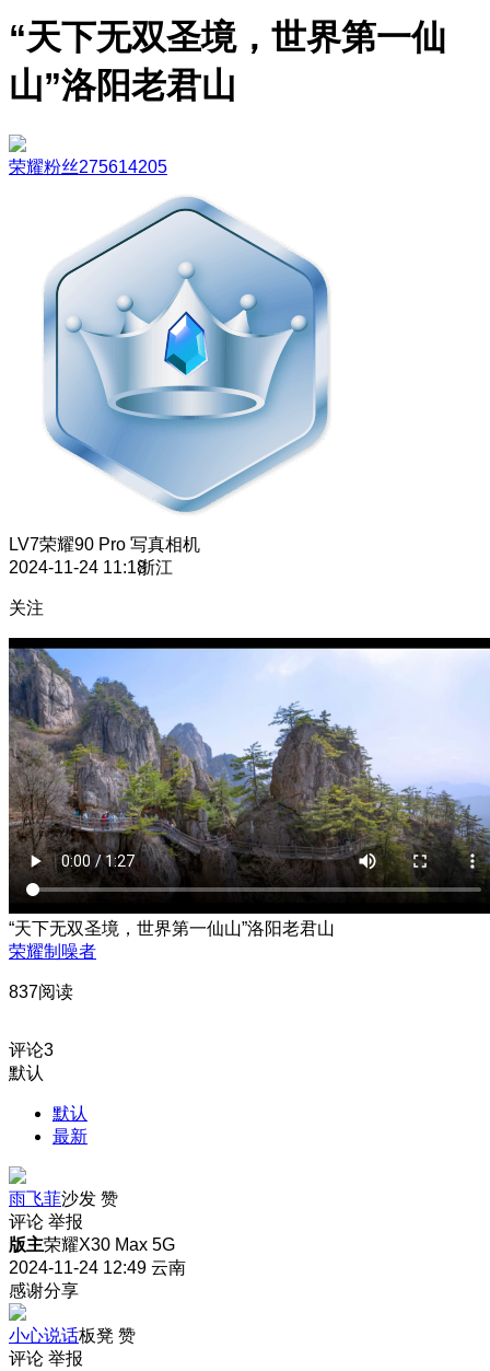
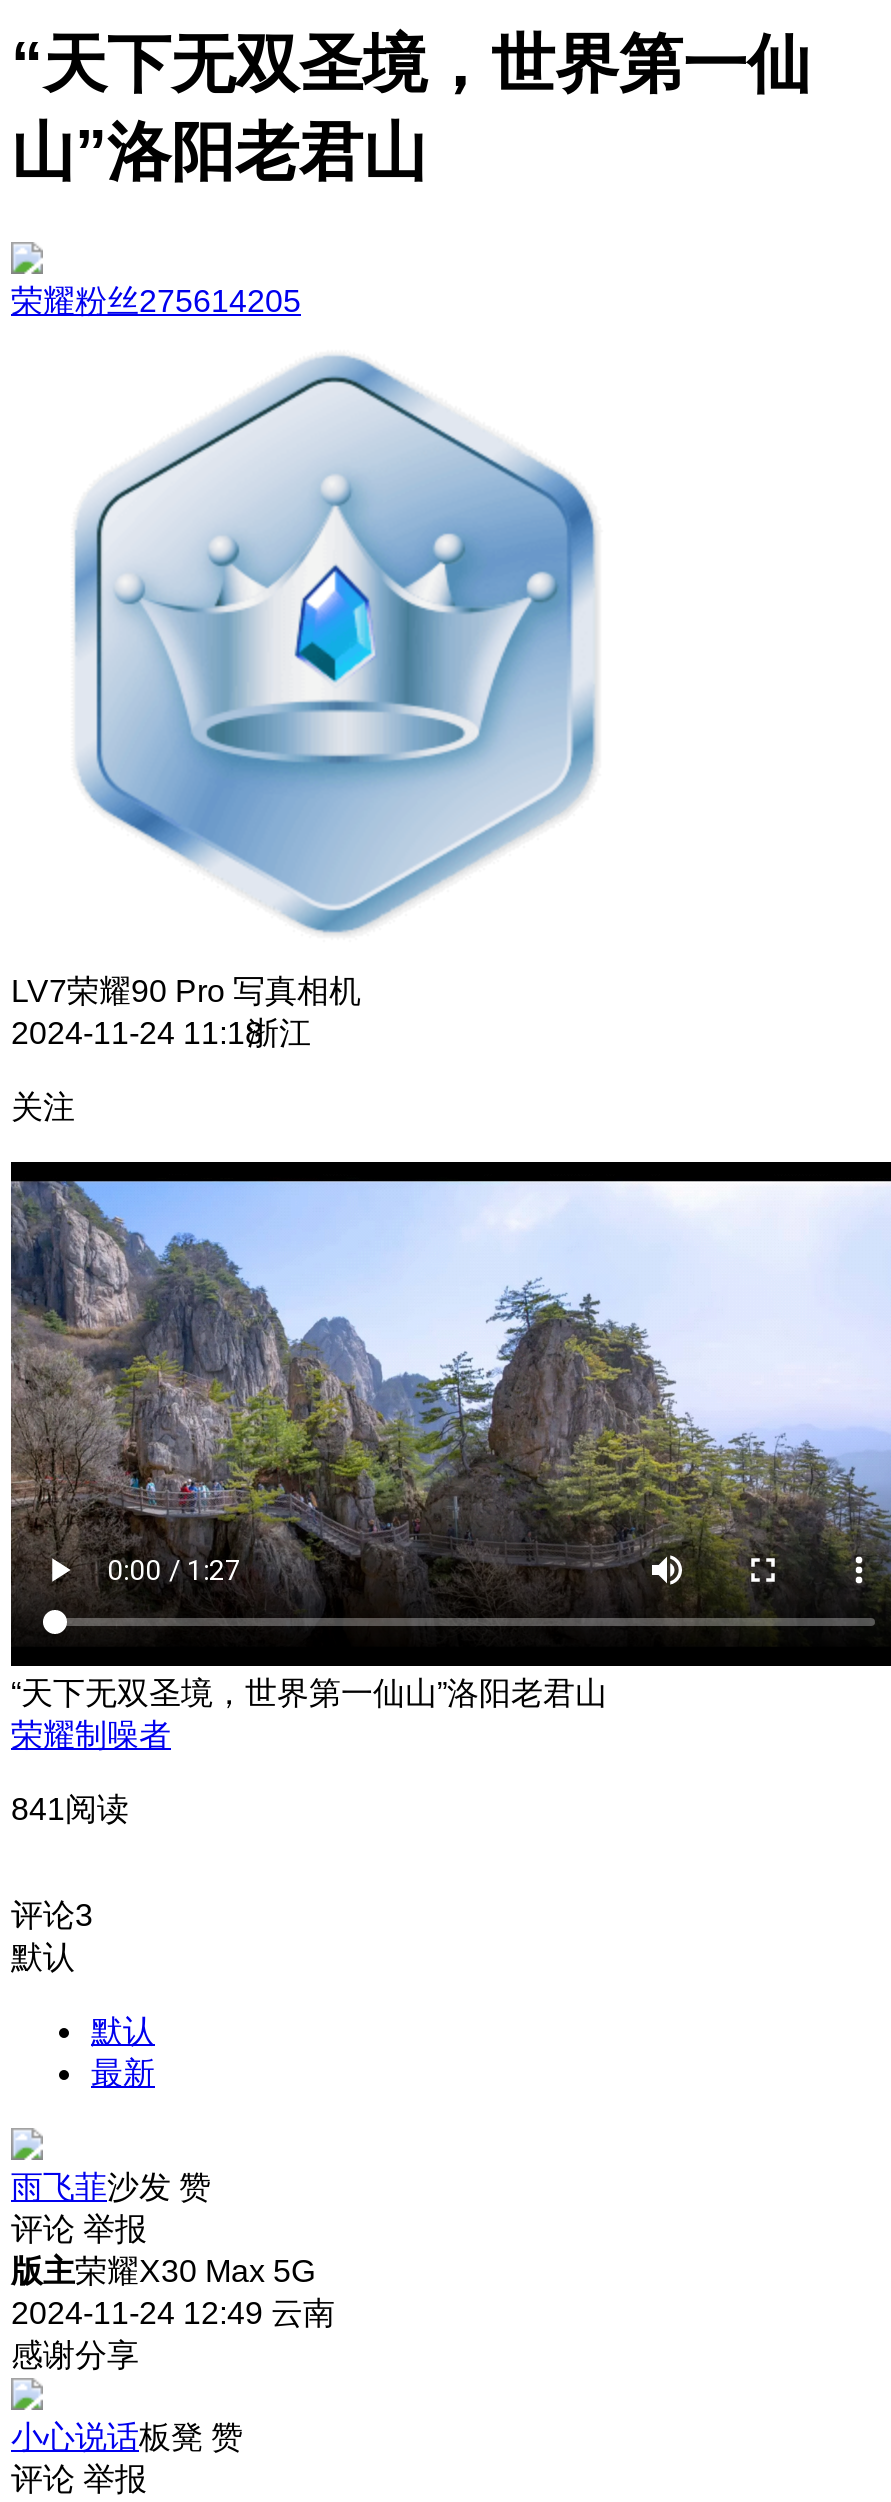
[9,982,73,1001] 837阅读 -> [11,1792,129,1826] 841阅读

